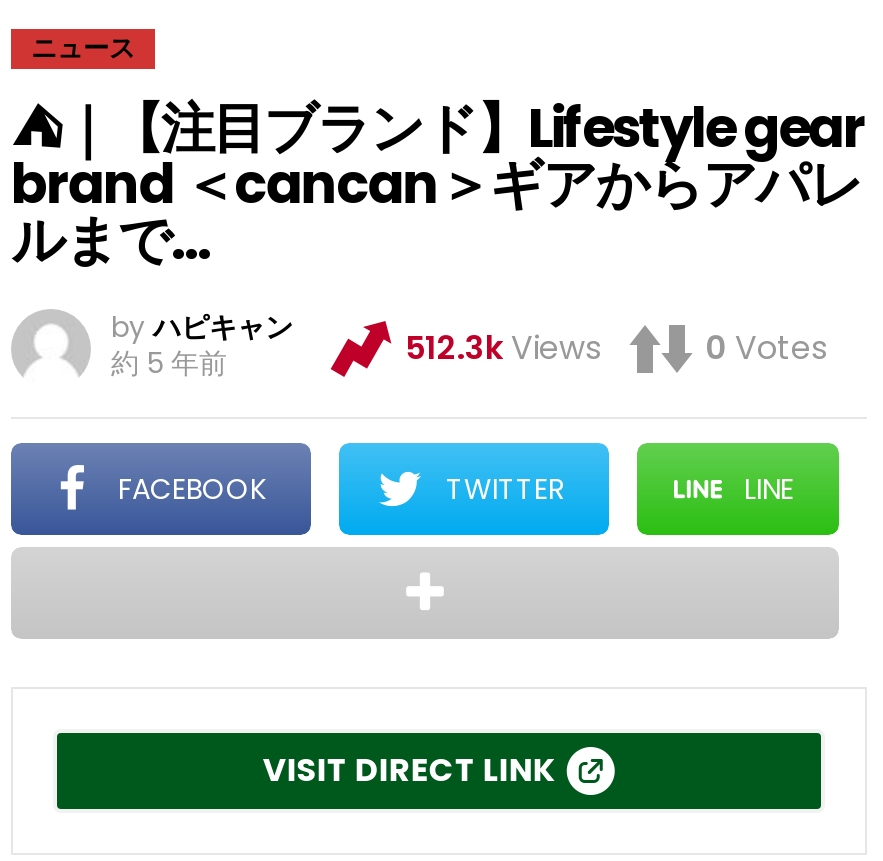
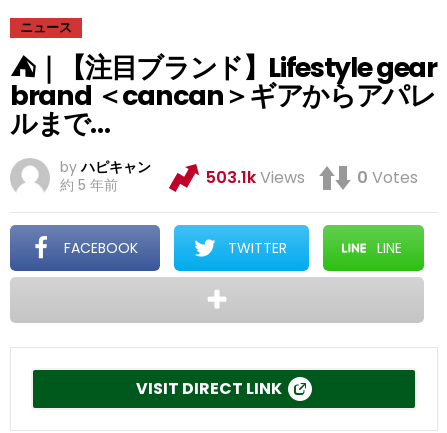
[405,326,601,372] 512.3k Views -> [206,166,305,189] 503.1k Views

